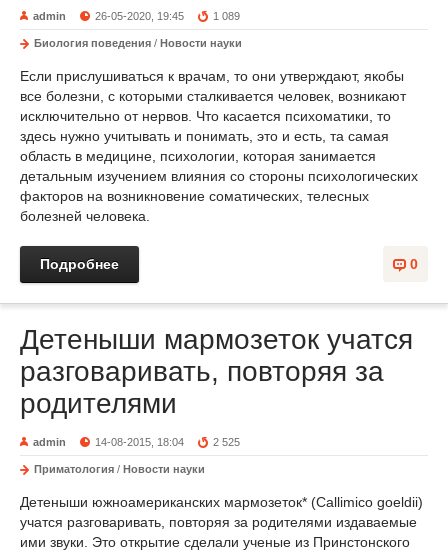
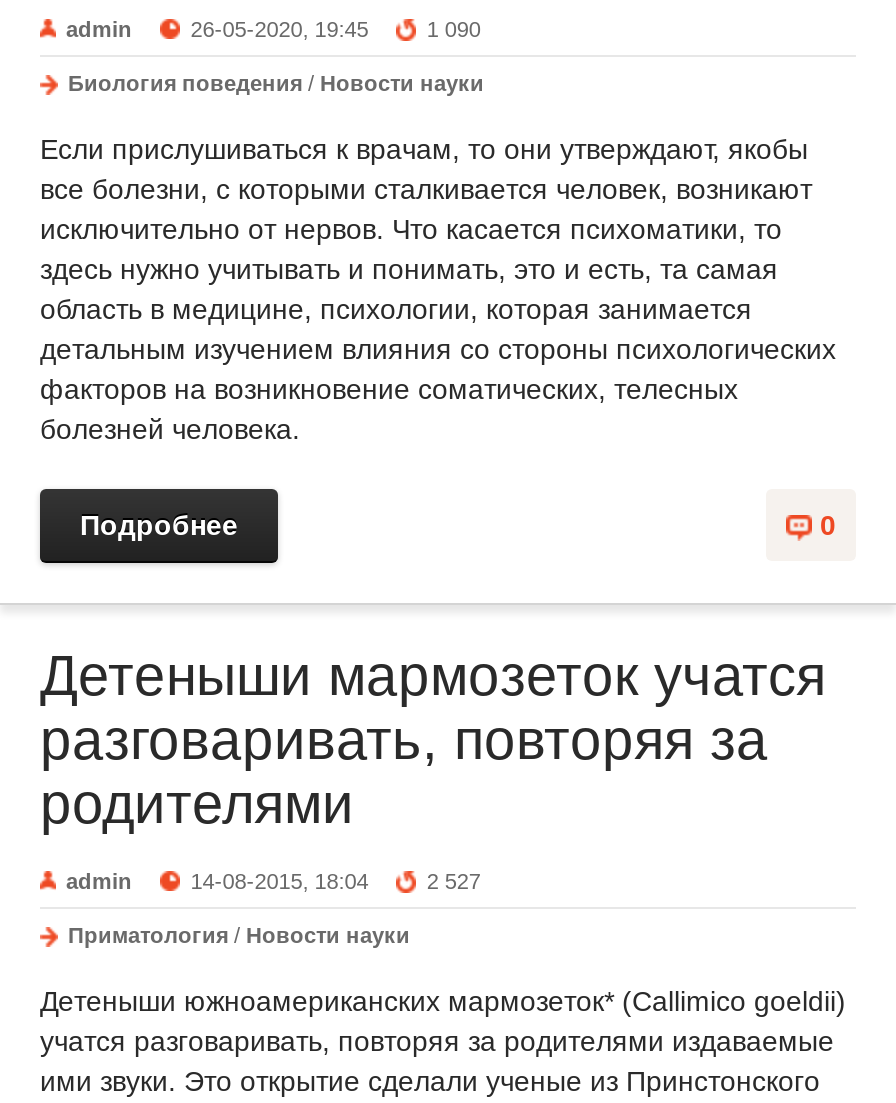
[213,10,240,22] 1 089 -> [427,17,481,41] 1 090
[213,436,240,448] 2 525 -> [427,869,481,893] 2 527

